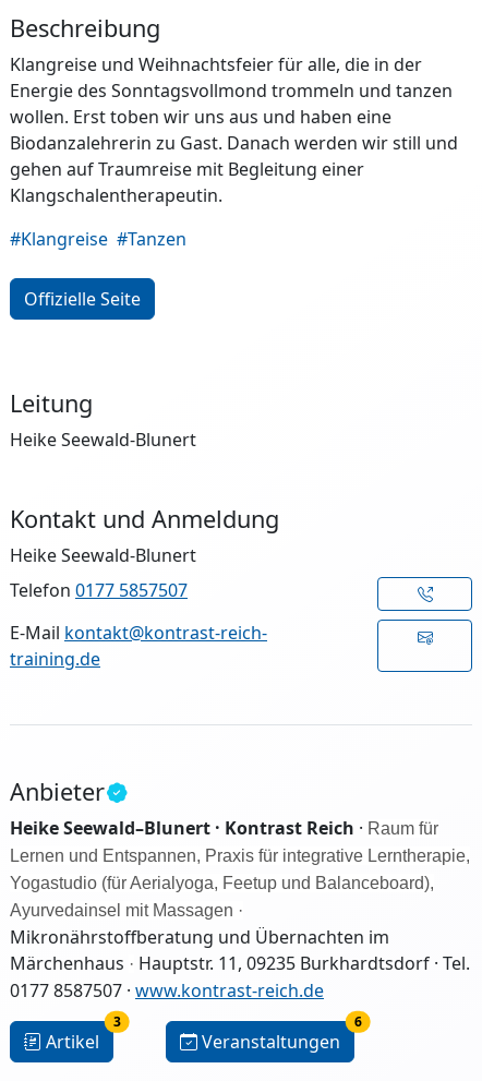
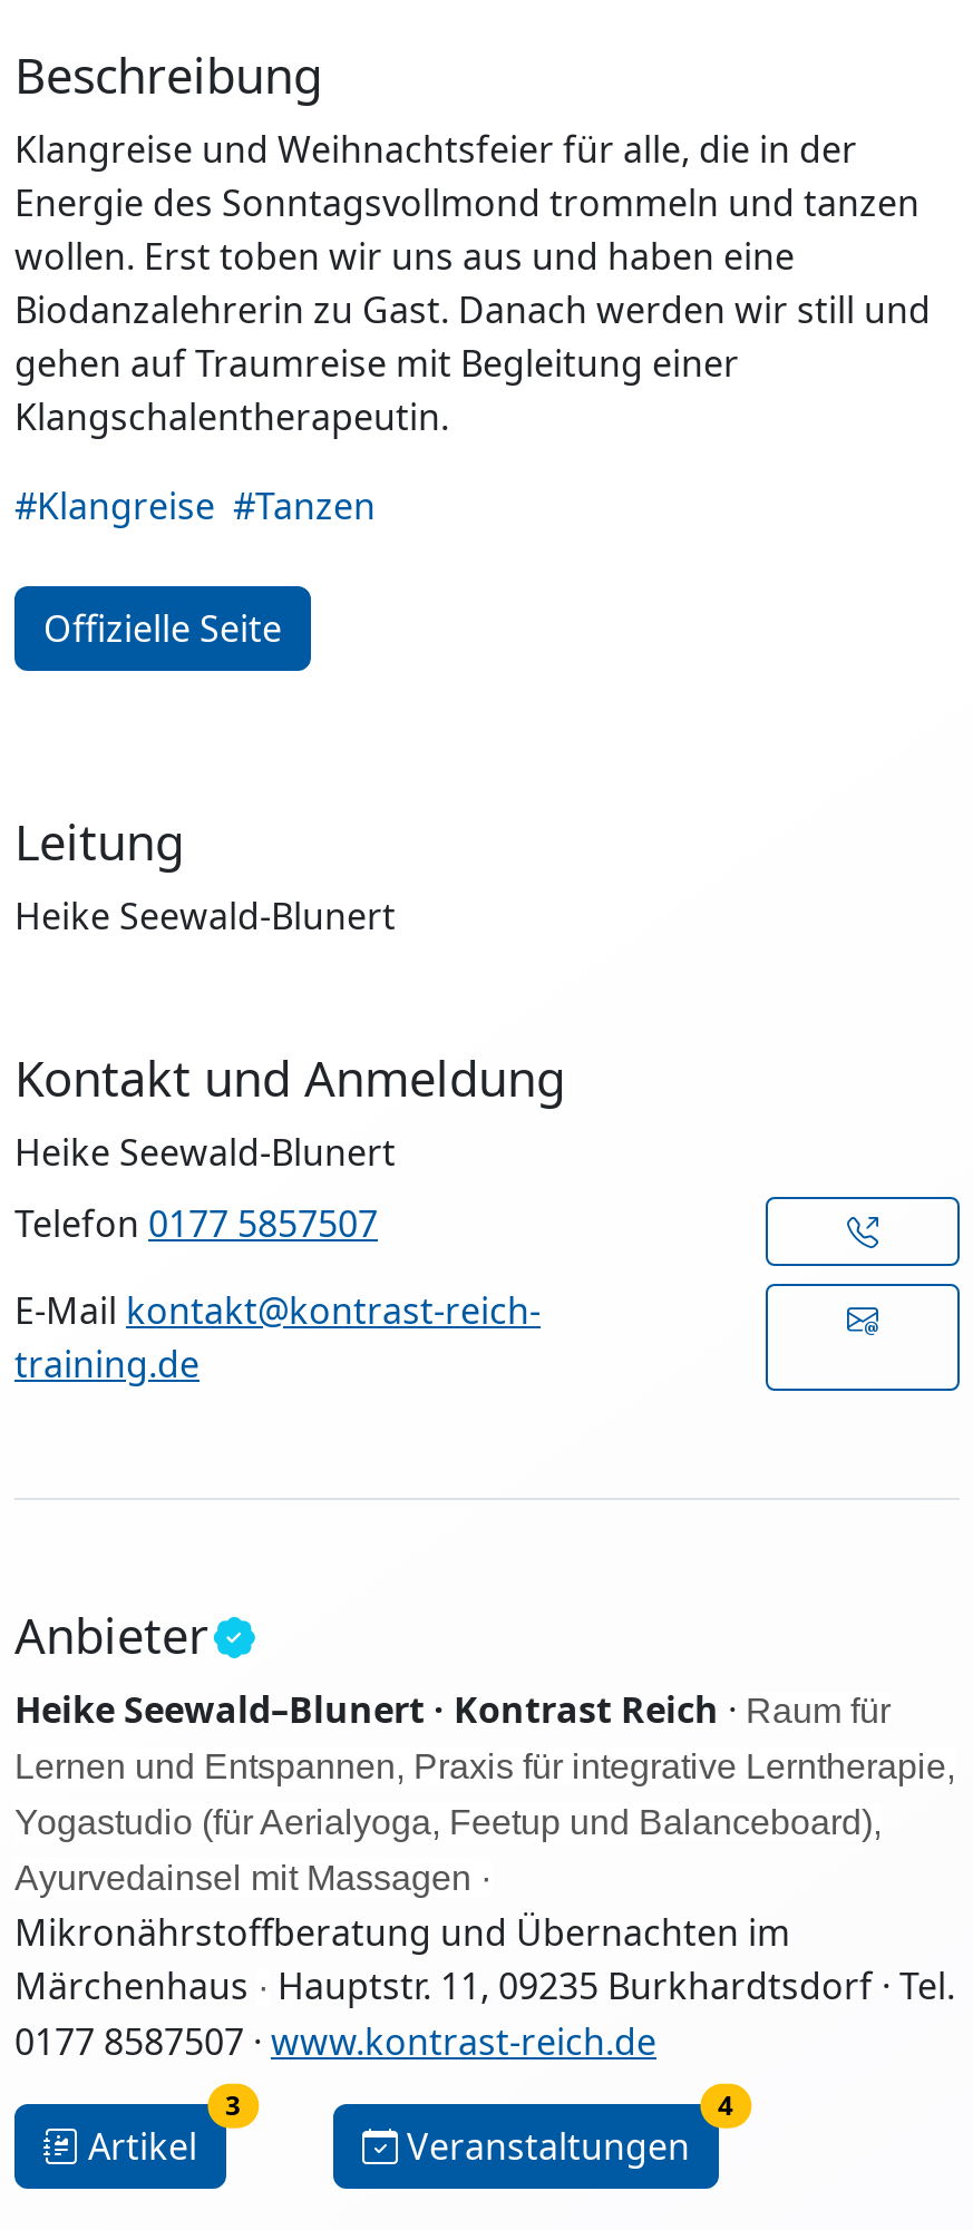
[354,1012,361,1031] 6 -> [718,2086,733,2124] 4

